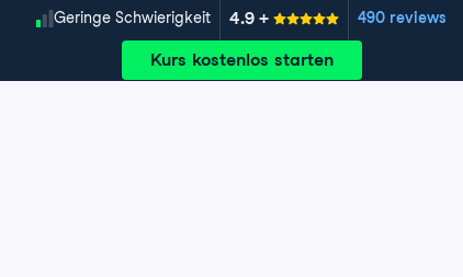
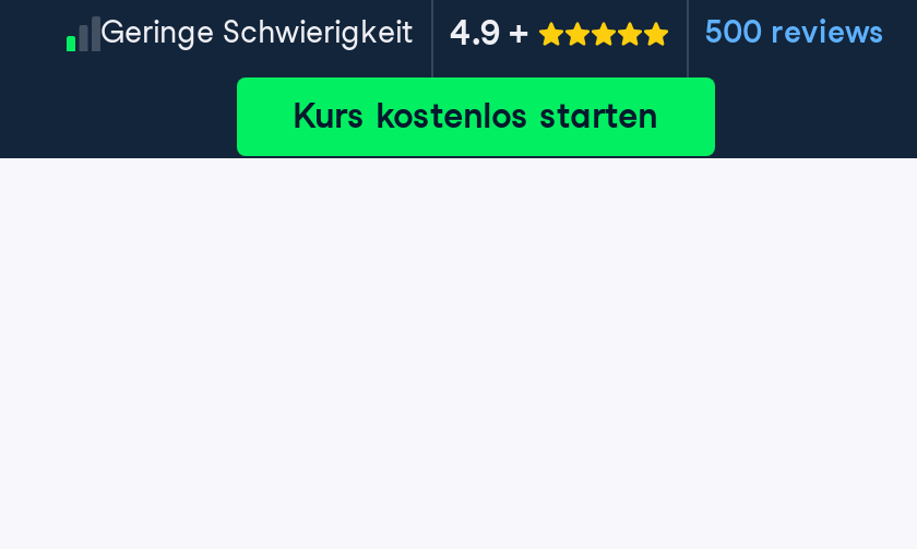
[358,9,447,27] 490 reviews -> [705,15,884,50] 500 reviews

